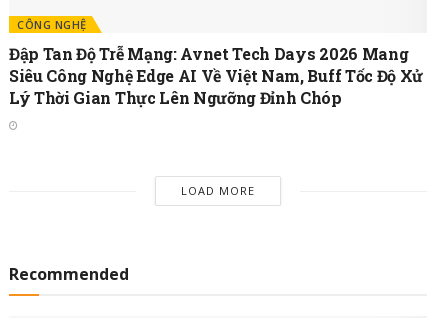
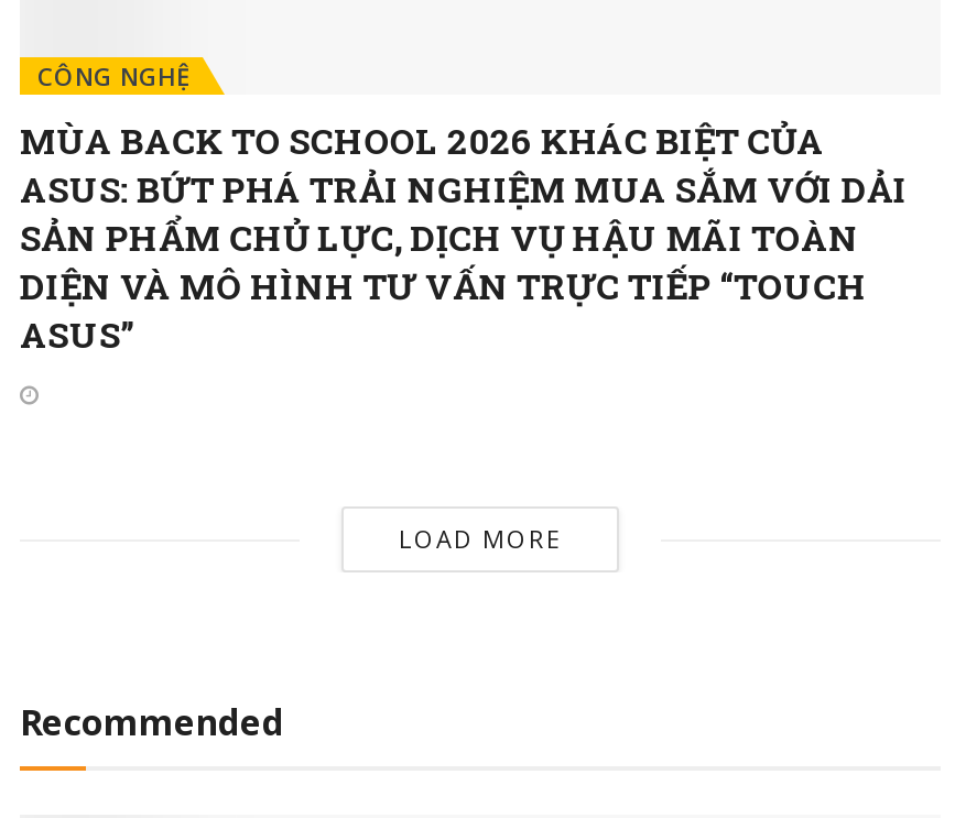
[9,43,423,108] Đập Tan Độ Trễ Mạng: Avnet Tech Days 2026 Mang | Siêu Công Nghệ Edge AI Về Việt Nam, Buff Tốc Độ Xử | Lý Thời Gian Thực Lên Ngưỡng Đỉnh Chóp -> [20,117,907,357] MÙA BACK TO SCHOOL 2026 KHÁC BIỆT CỦA | ASUS: BỨT PHÁ TRẢI NGHIỆM MUA SẮM VỚI DẢI | SẢN PHẨM CHỦ LỰC, DỊCH VỤ HẬU MÃI TOÀN | DIỆN VÀ MÔ HÌNH TƯ VẤN TRỰC TIẾP “TOUCH | ASUS”

